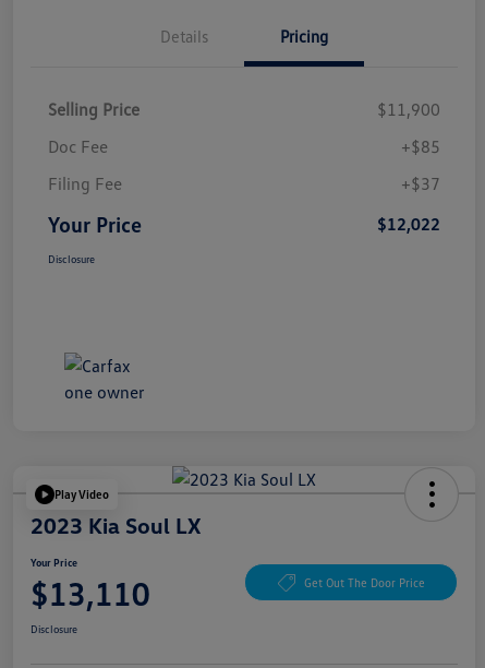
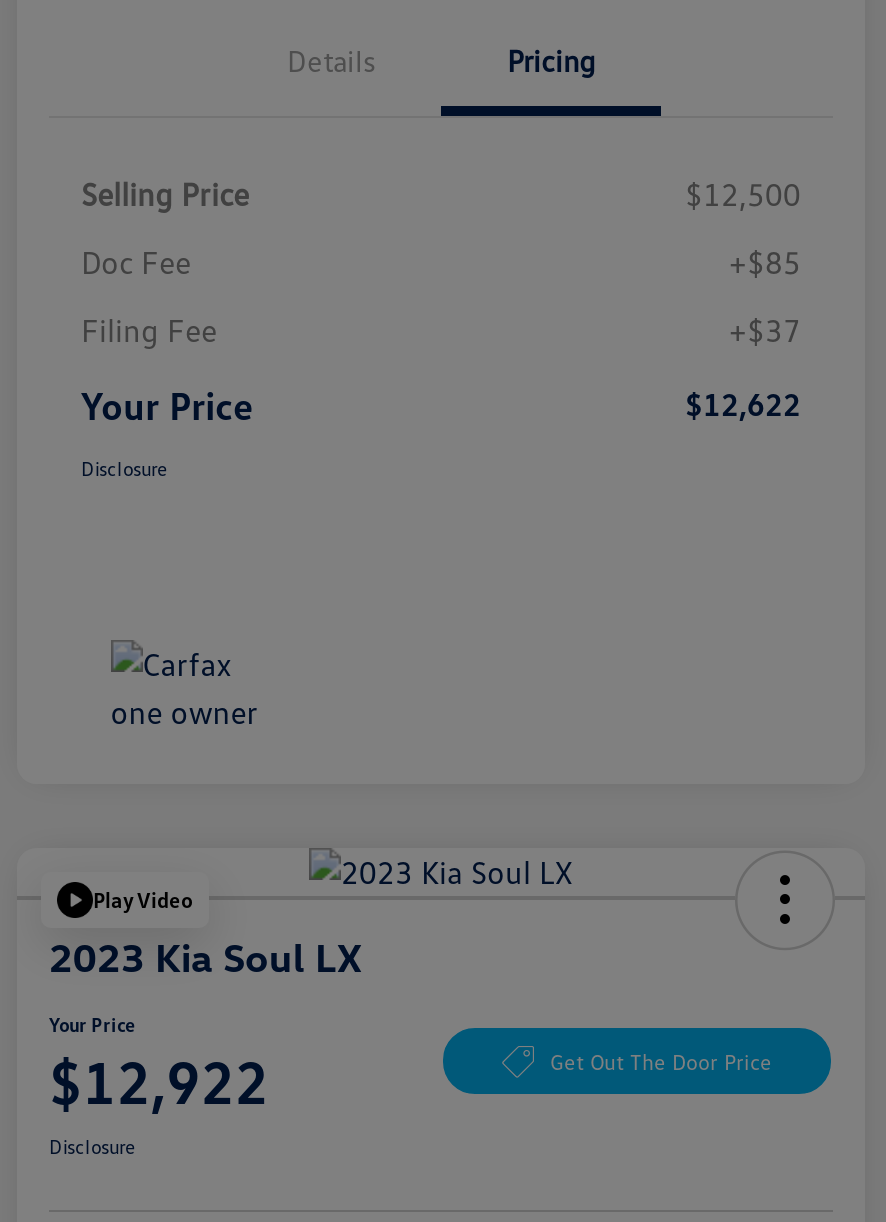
[377,98,440,120] $11,900 -> [685,174,801,214] $12,500
[377,213,440,234] $12,022 -> [685,384,801,424] $12,622
[31,573,150,613] $13,110 -> [49,1044,269,1118] $12,922

